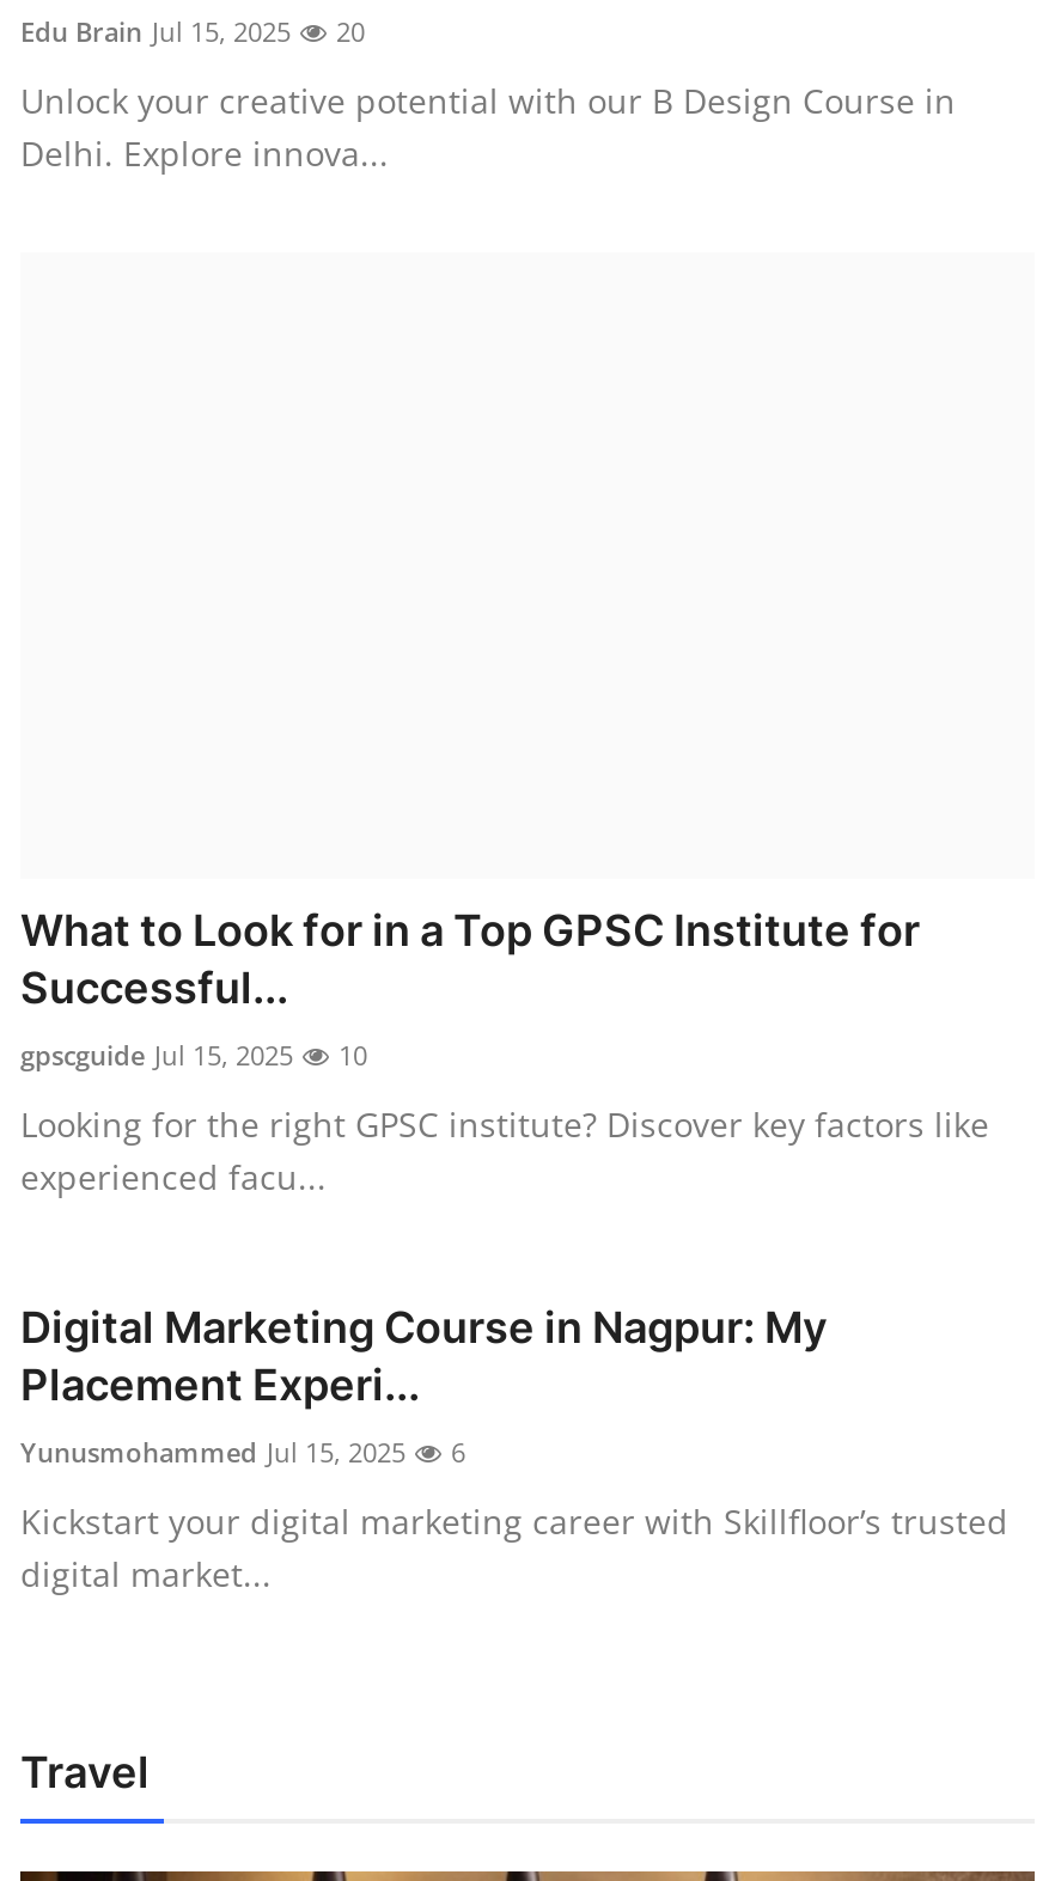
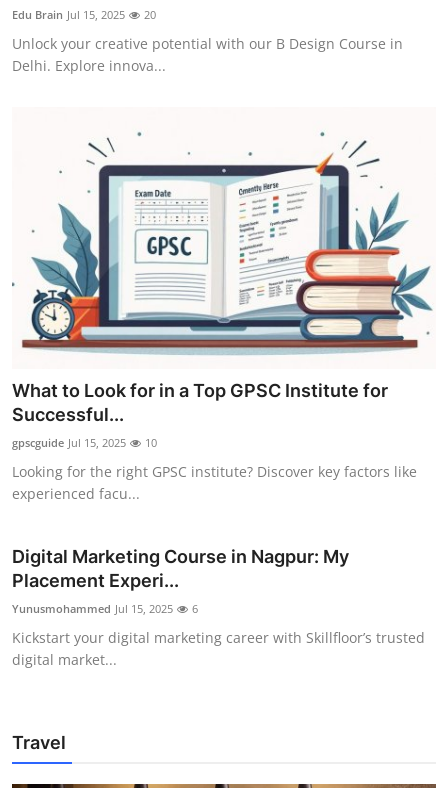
none -> [11,131,433,356] [image]

